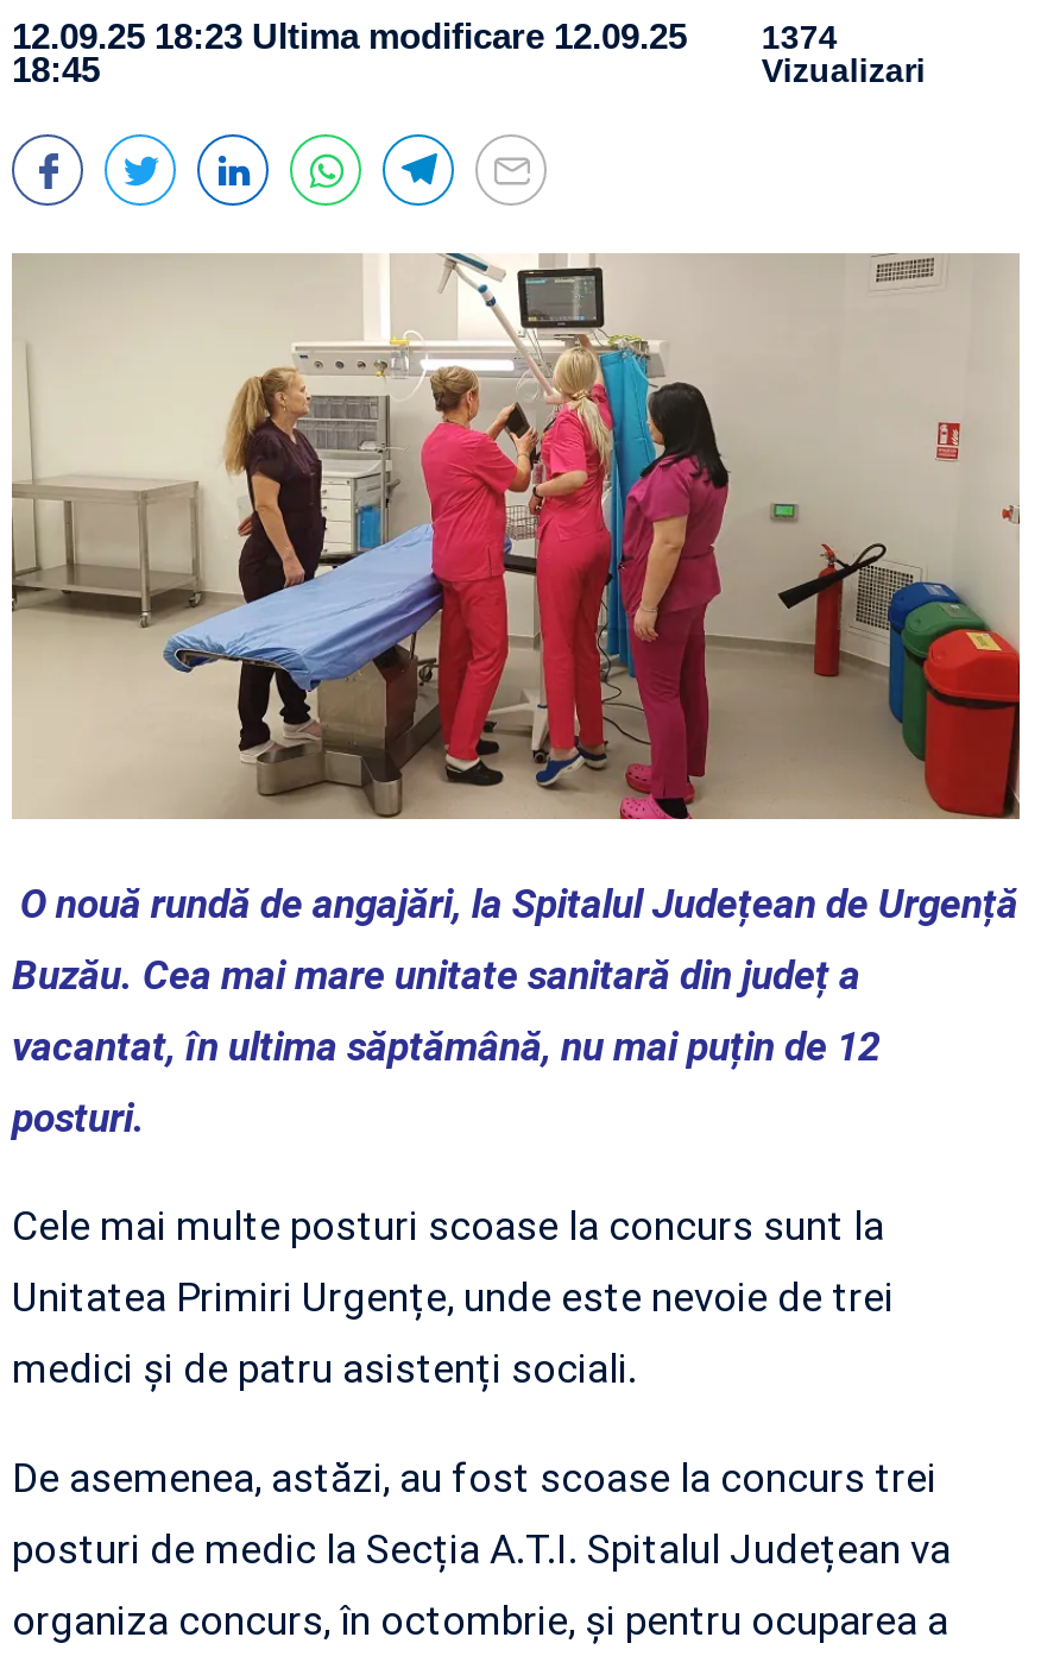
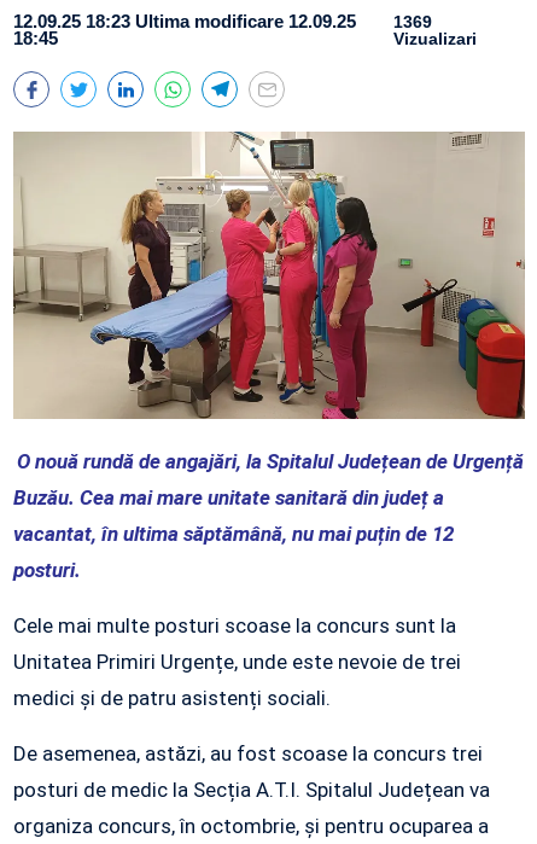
[12,15,837,56] 12.09.25 18:23 Ultima modificare 12.09.25 1374 -> [13,11,432,31] 12.09.25 18:23 Ultima modificare 12.09.25 1369

